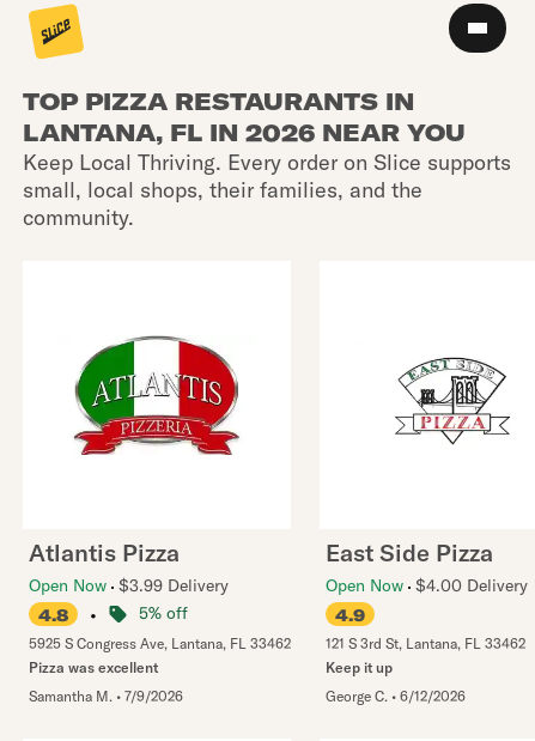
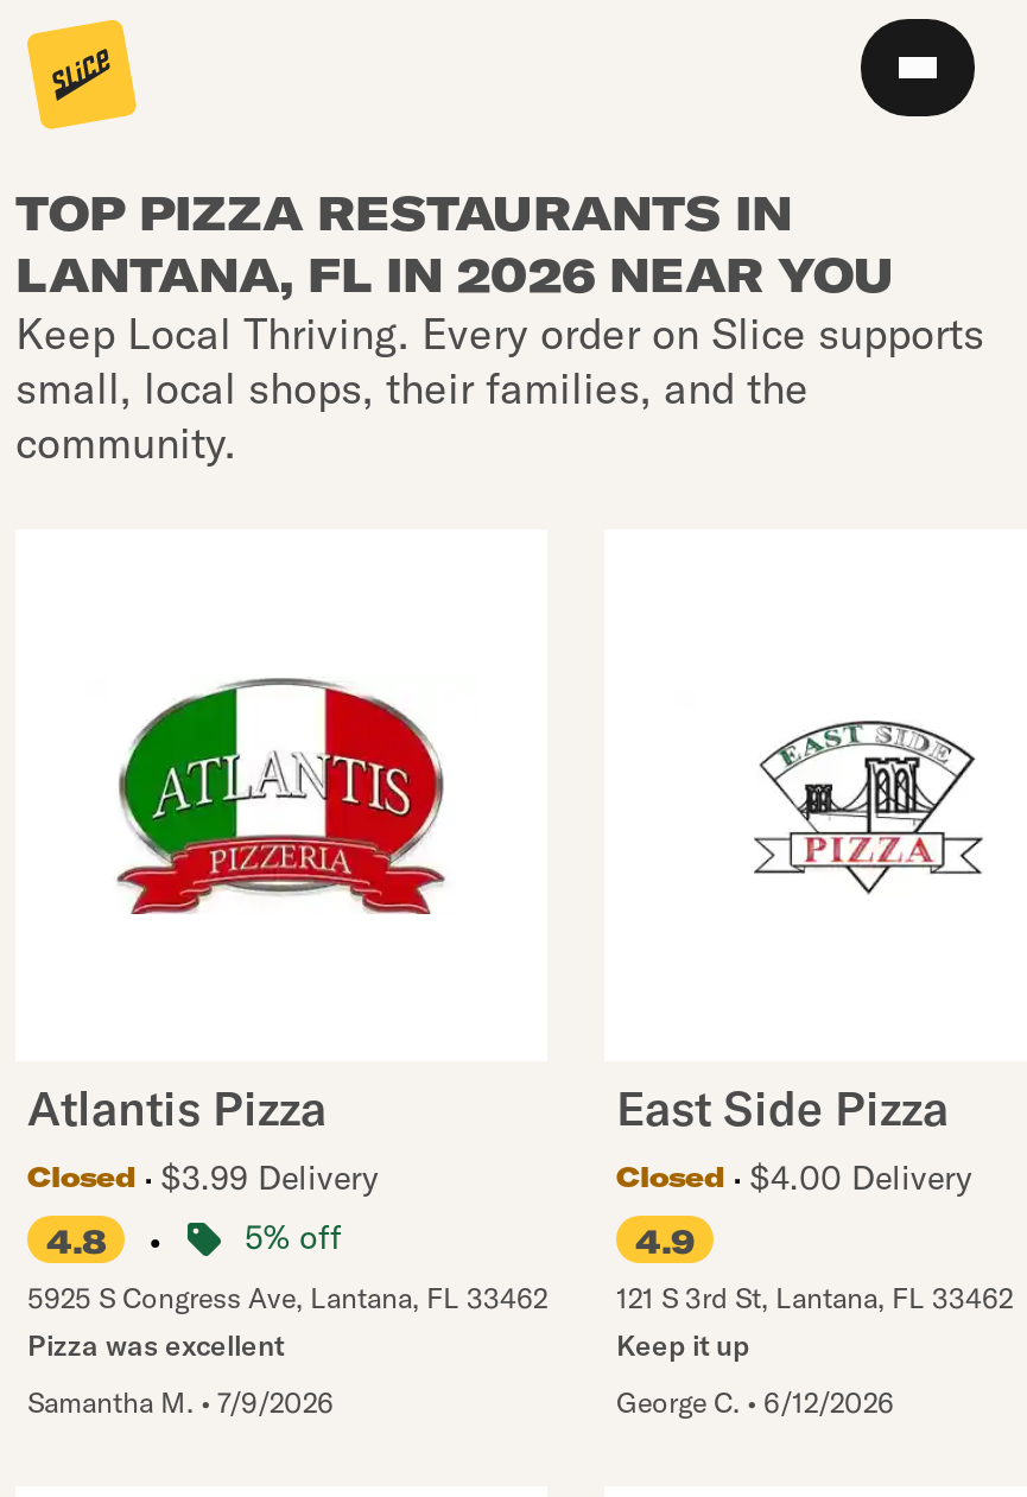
[29,575,229,596] Open Now $3.99 Delivery -> [27,1156,379,1199] Closed | $3.99 Delivery
[326,575,528,596] Open Now $4.00 Delivery -> [616,1156,972,1199] Closed | $4.00 Delivery

